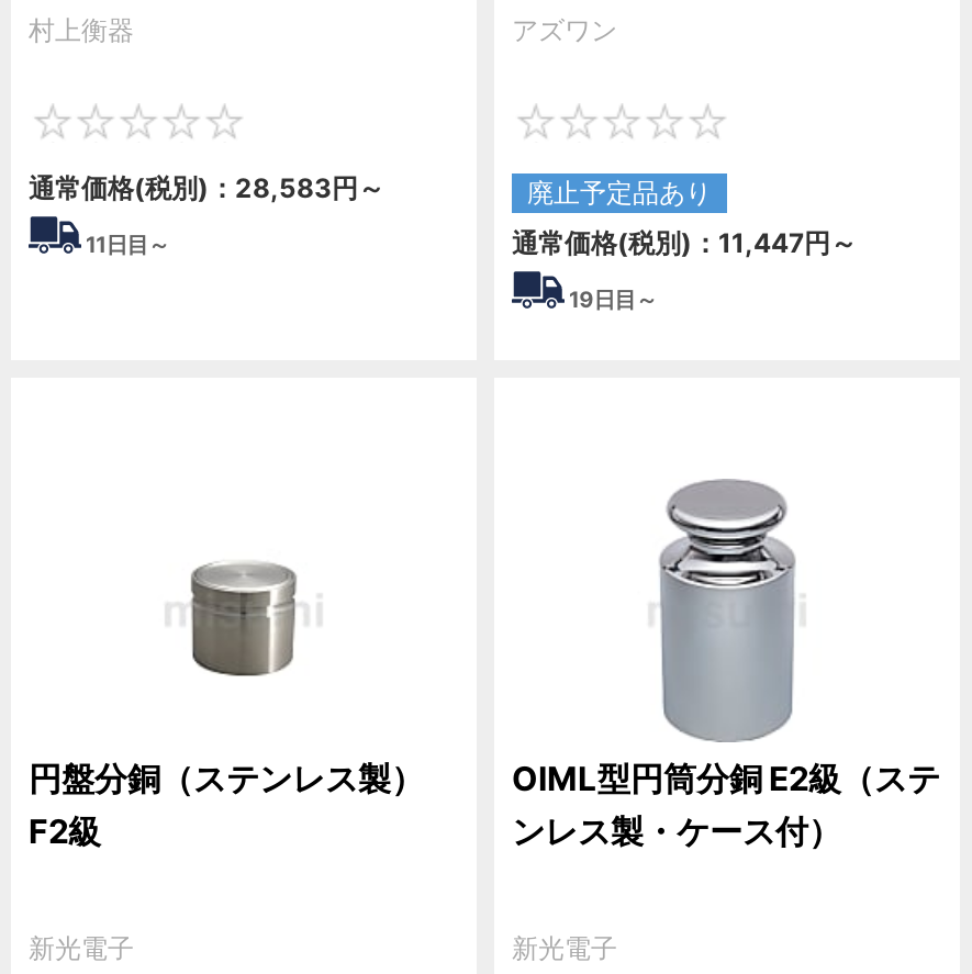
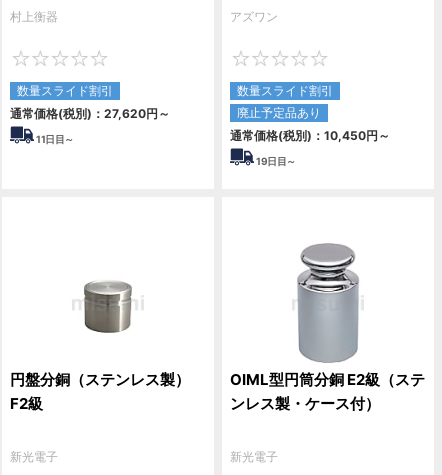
none -> [237,83,333,98] 数量スライド割引
[29,171,384,204] 通常価格(税別)：28,583円～ -> [10,83,170,121] 数量スライド割引 | 通常価格(税別)：27,620円～
[512,226,857,259] 通常価格(税別)：11,447円～ -> [230,128,390,143] 通常価格(税別)：10,450円～

